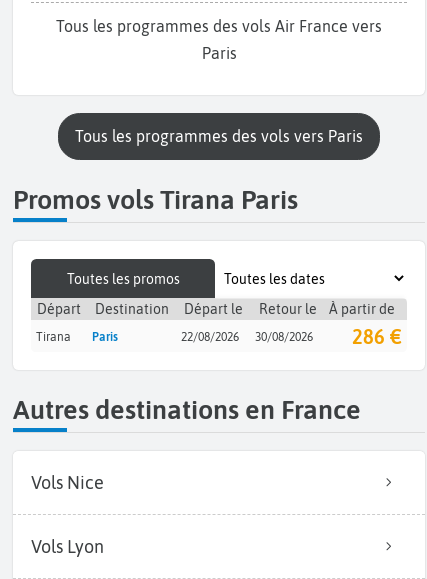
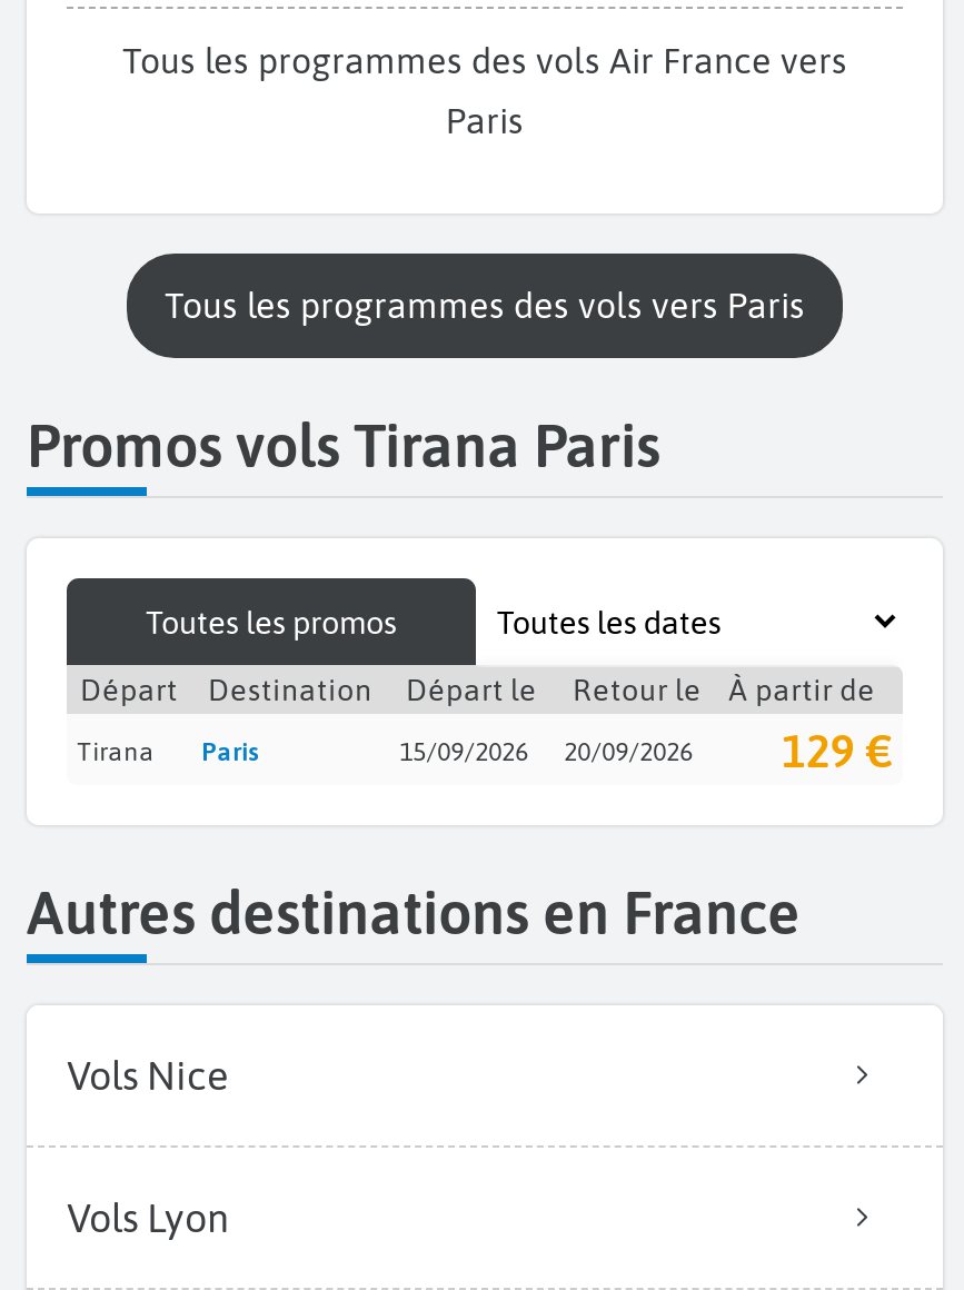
[181,330,239,343] 22/08/2026 -> [399,736,528,765] 15/09/2026
[255,330,313,343] 30/08/2026 -> [564,736,693,765] 20/09/2026
[352,325,402,348] 286 € -> [781,725,893,776] 129 €

